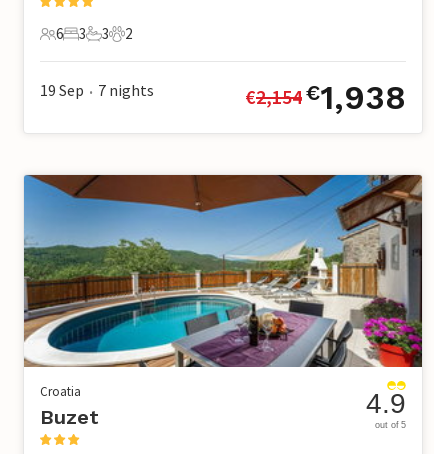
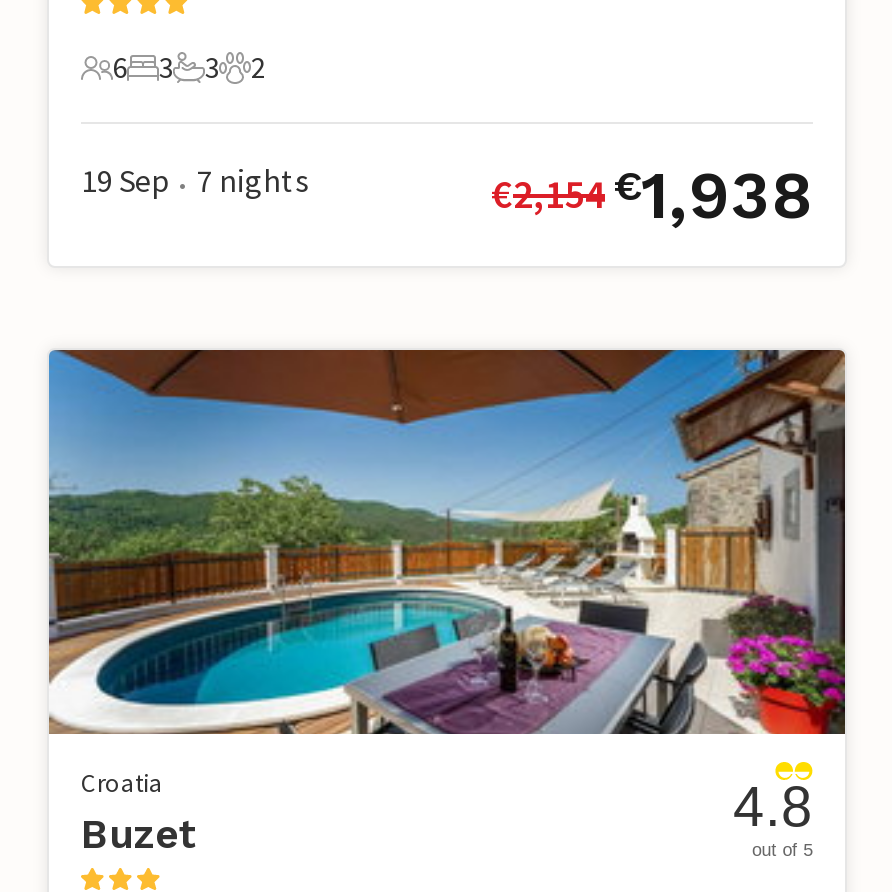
[366,388,406,419] 4.9 -> [733,775,813,837] 4.8

